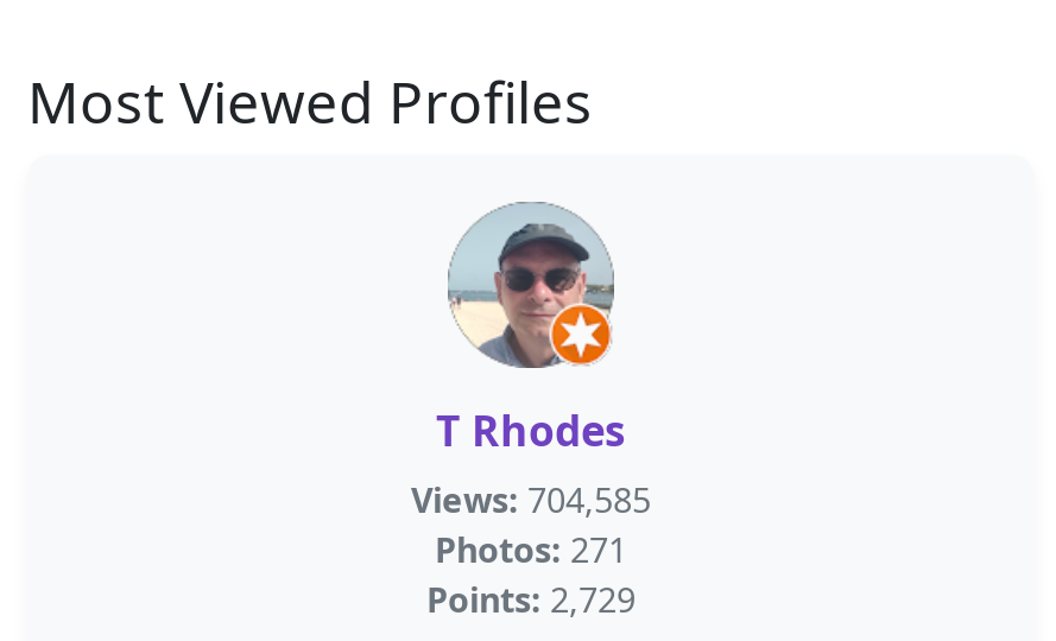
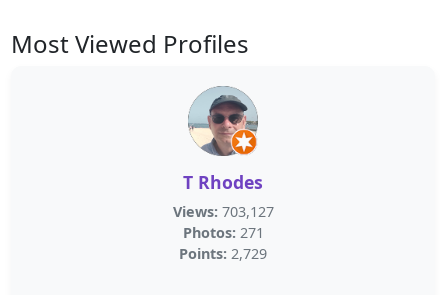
[411,477,651,522] Views: 704,585 -> [172,202,273,221] Views: 703,127

